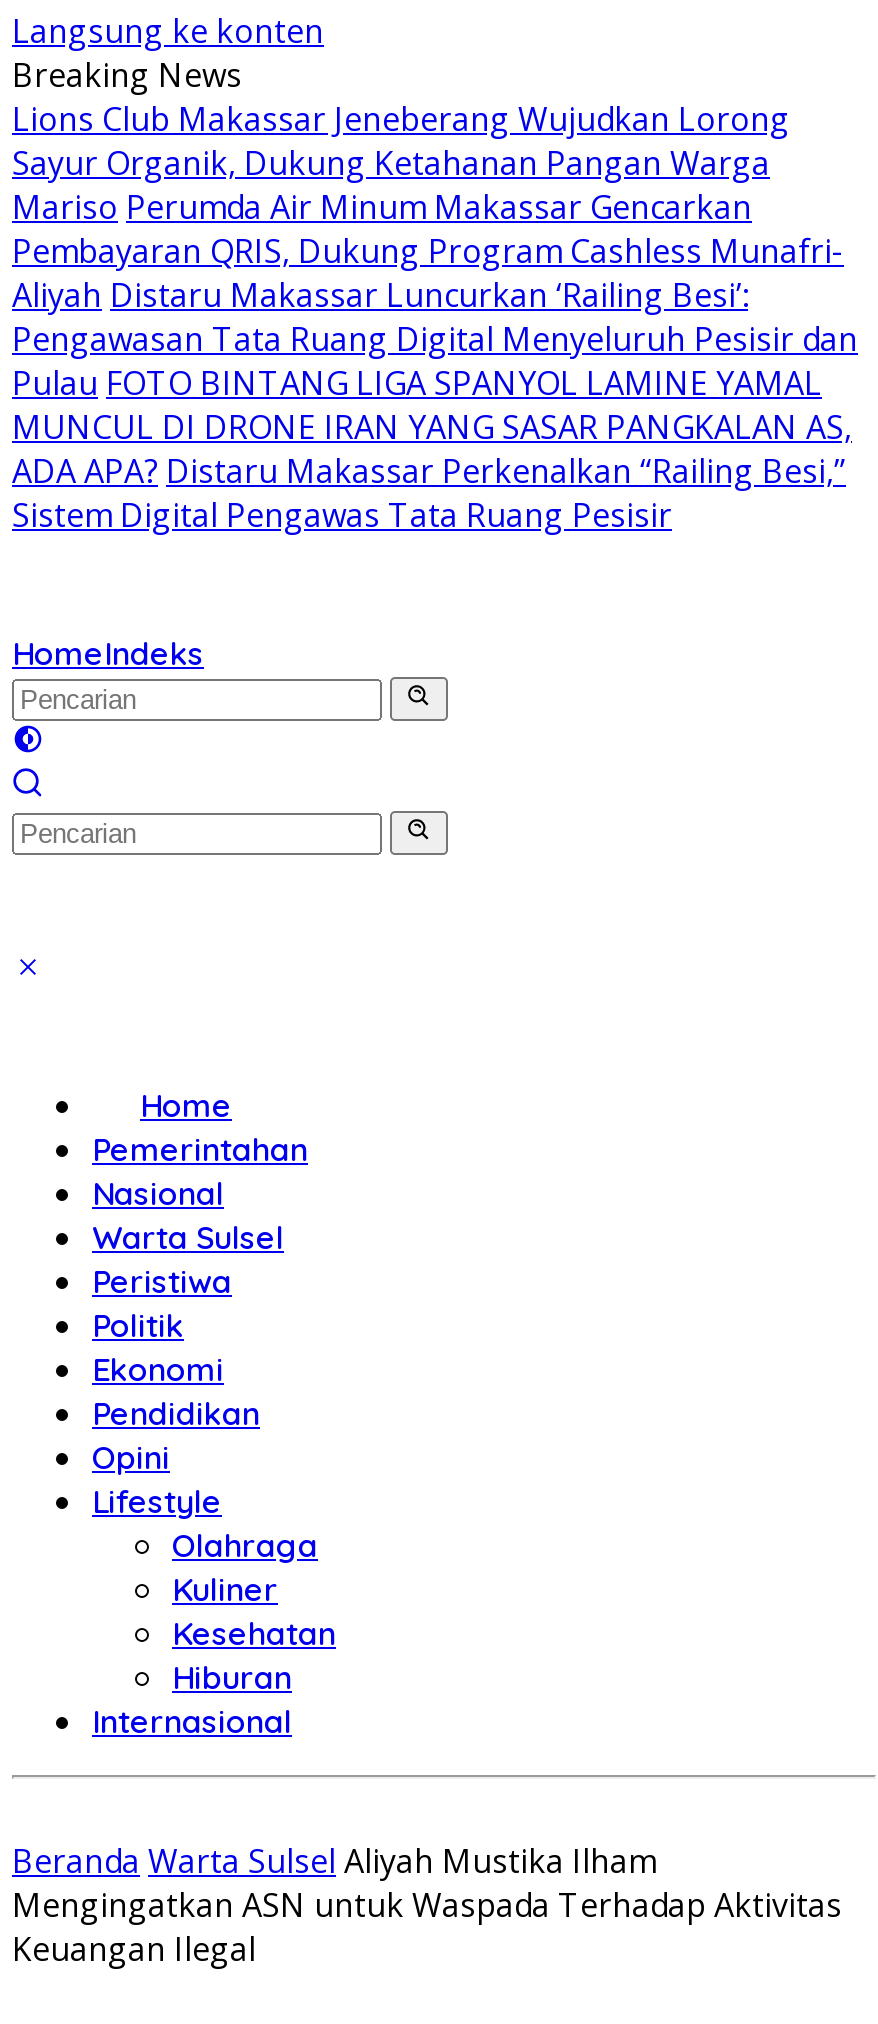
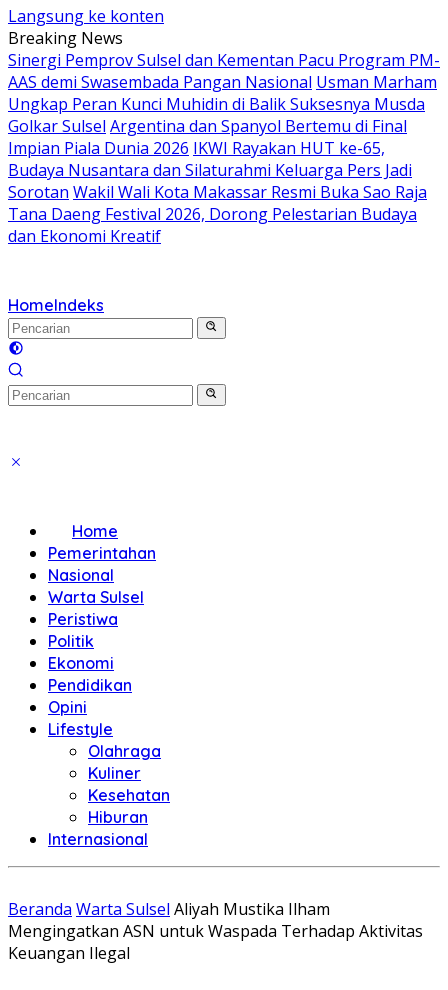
[12,97,858,537] Lions Club Makassar Jeneberang Wujudkan Lorong | Sayur Organik, Dukung Ketahanan Pangan Warga | Mariso Perumda Air Minum Makassar Gencarkan | Pembayaran QRIS, Dukung Program Cashless Munafri- | Aliyah Distaru Makassar Luncurkan ‘Railing Besi’: | Pengawasan Tata Ruang Digital Menyeluruh Pesisir dan | Pulau FOTO BINTANG LIGA SPANYOL LAMINE YAMAL | MUNCUL DI DRONE IRAN YANG SASAR PANGKALAN AS, | ADA APA? Distaru Makassar Perkenalkan “Railing Besi,” | Sistem Digital Pengawas Tata Ruang Pesisir -> [8,49,440,247] Sinergi Pemprov Sulsel dan Kementan Pacu Program PM- | AAS demi Swasembada Pangan Nasional Usman Marham | Ungkap Peran Kunci Muhidin di Balik Suksesnya Musda | Golkar Sulsel Argentina dan Spanyol Bertemu di Final | Impian Piala Dunia 2026 IKWI Rayakan HUT ke-65, | Budaya Nusantara dan Silaturahmi Keluarga Pers Jadi | Sorotan Wakil Wali Kota Makassar Resmi Buka Sao Raja | Tana Daeng Festival 2026, Dorong Pelestarian Budaya | dan Ekonomi Kreatif

